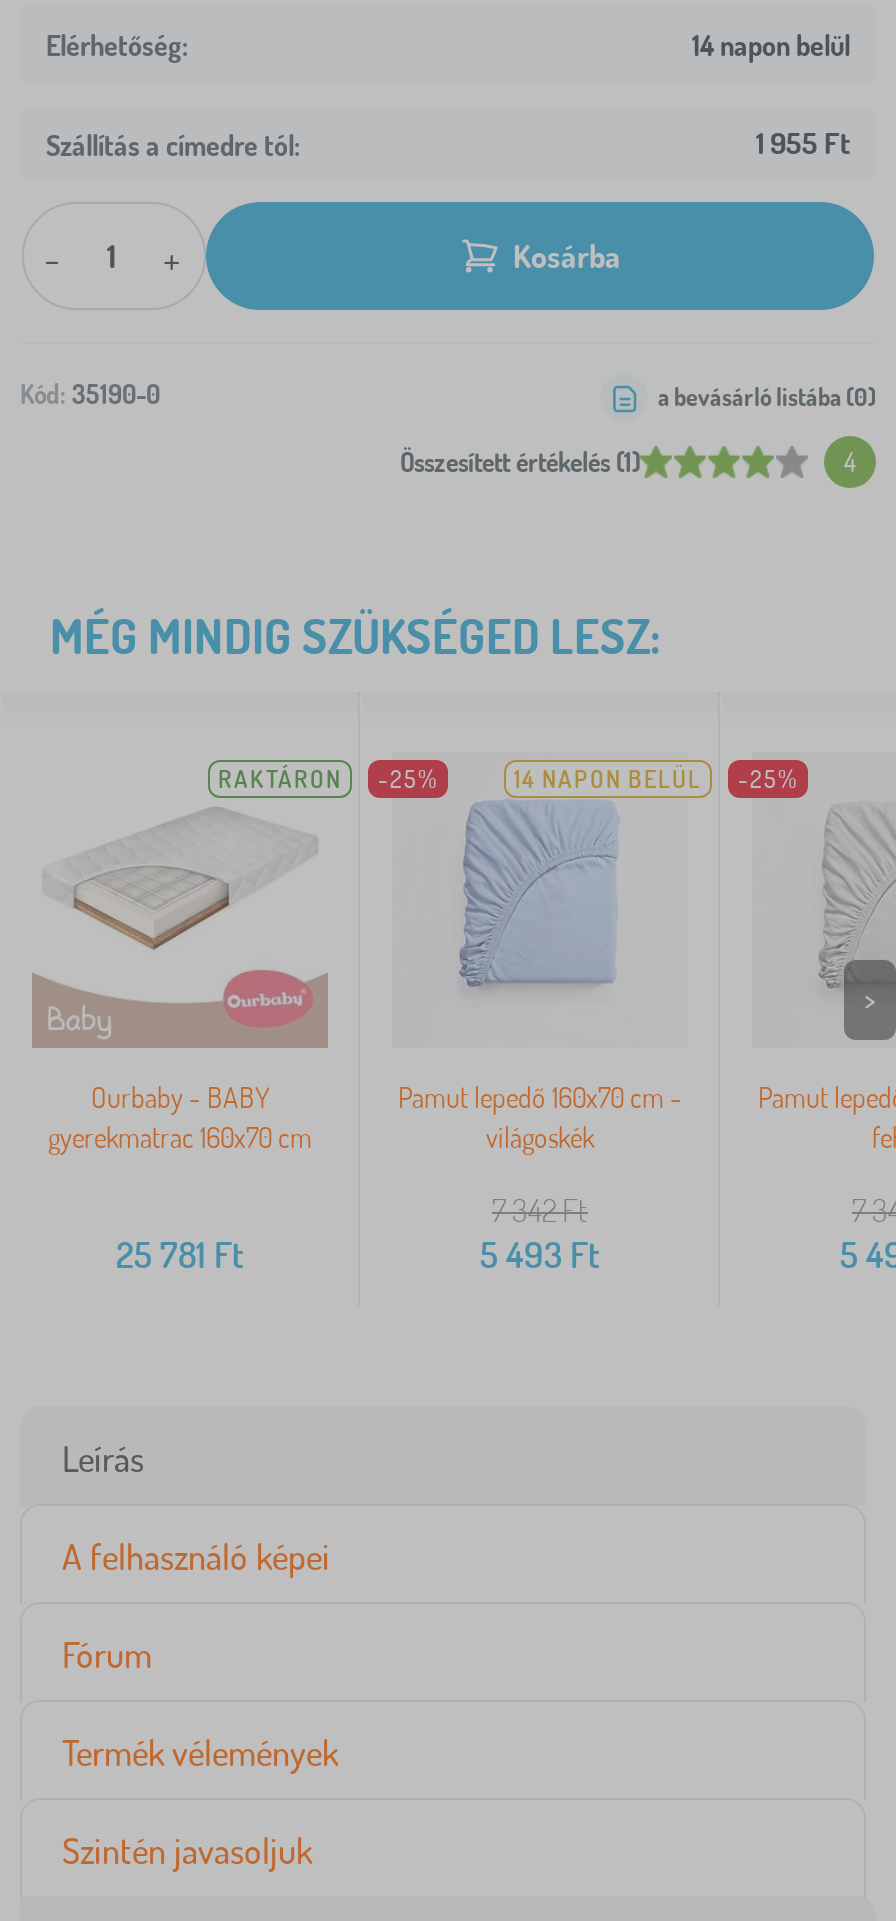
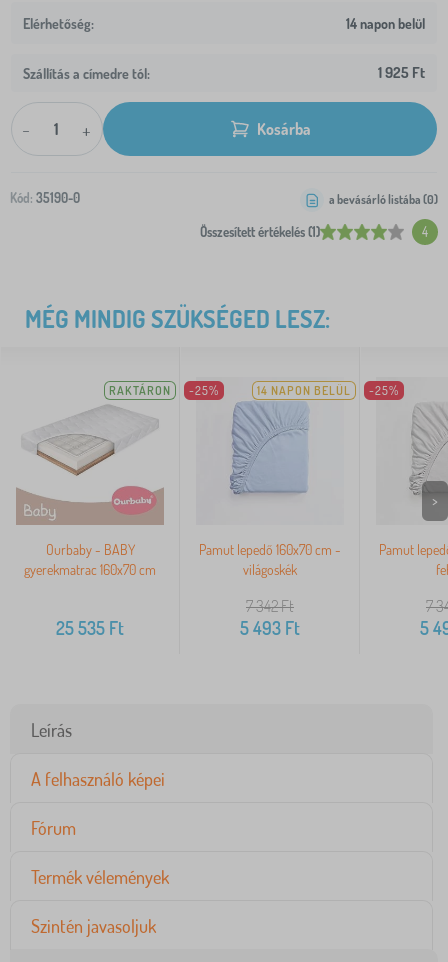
[756,124,850,162] 1 955 Ft -> [378,63,425,82] 1 925 Ft
[116,1232,244,1276] 25 781 Ft -> [56,617,124,639] 25 535 Ft

